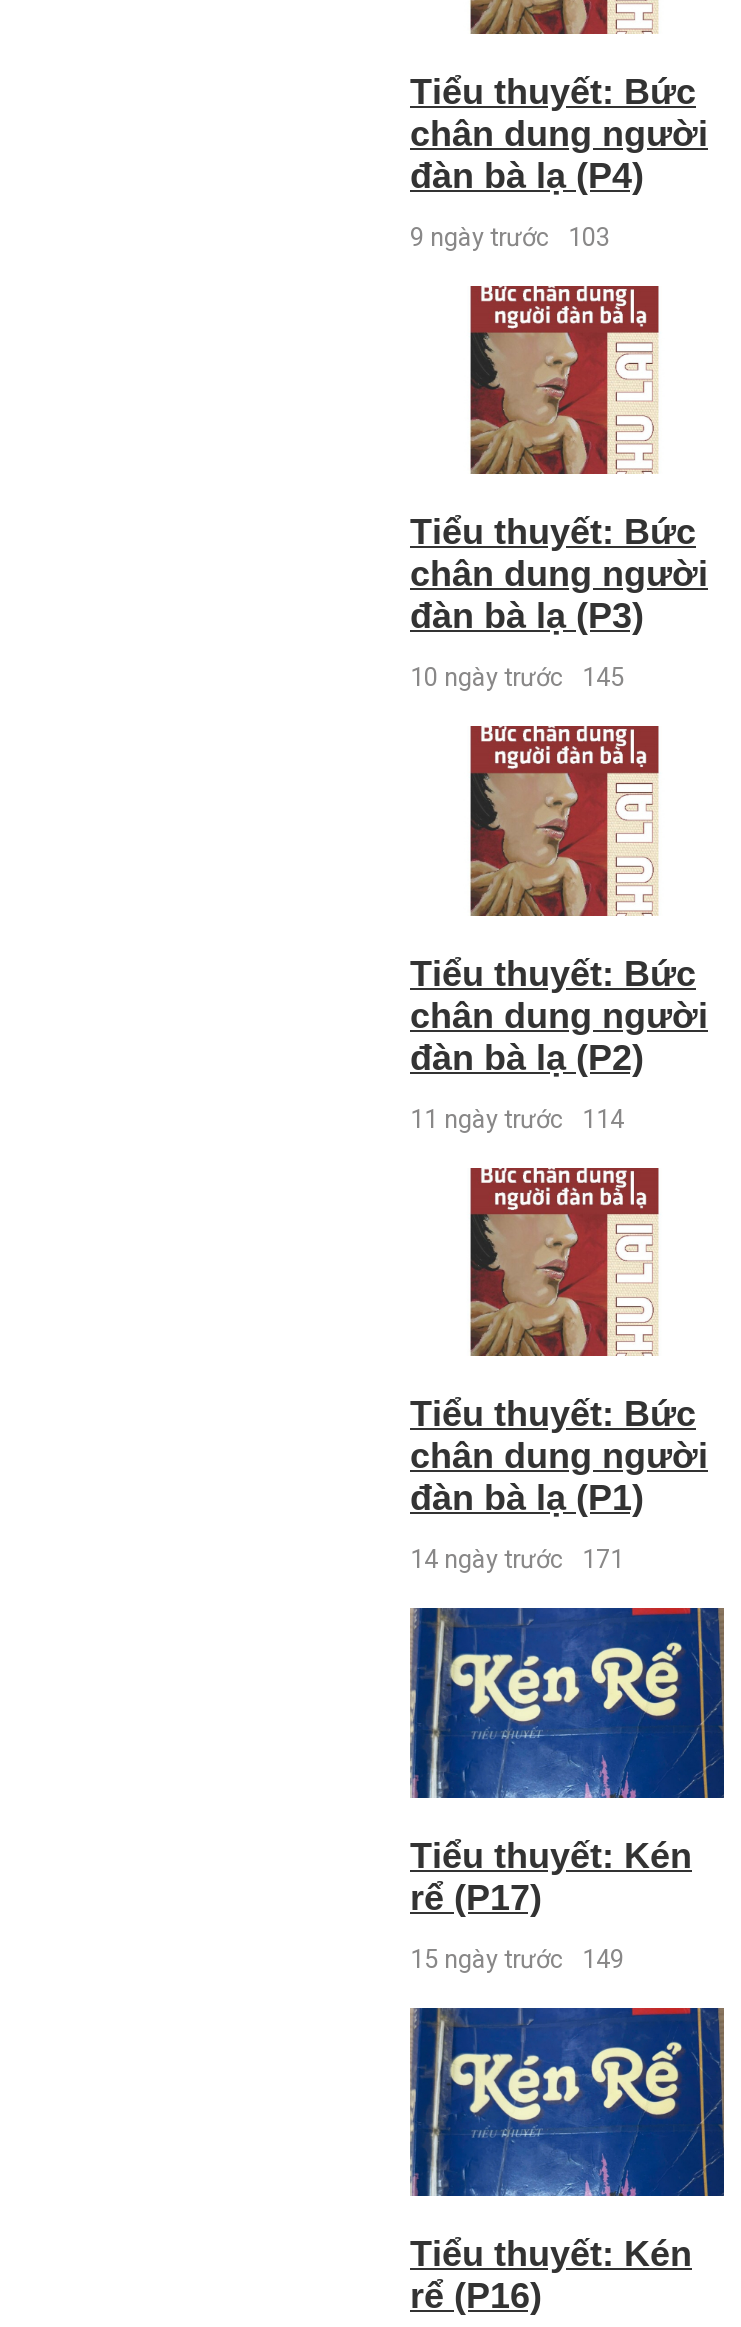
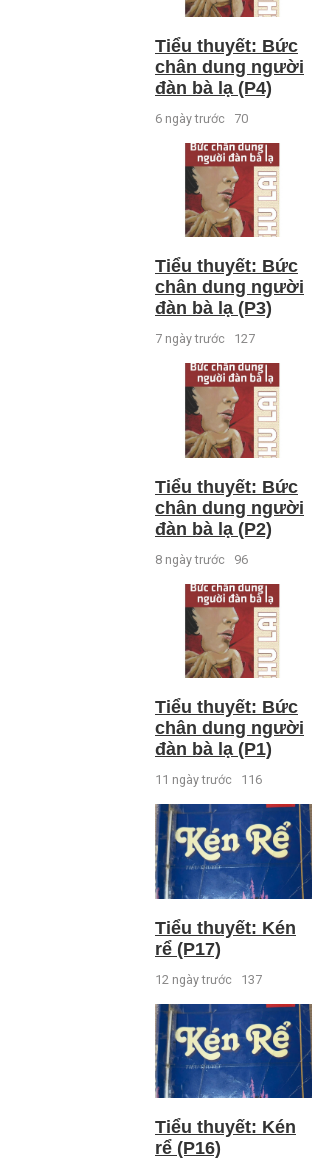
[410,221,610,251] 9 ngày trước 103 -> [155,110,248,125] 6 ngày trước 70
[410,662,624,692] 10 ngày trước 145 -> [155,331,255,346] 7 ngày trước 127
[410,1103,624,1133] 11 ngày trước 114 -> [155,552,248,567] 8 ngày trước 96
[410,1544,624,1574] 14 ngày trước 171 -> [155,772,262,787] 11 ngày trước 116
[410,1944,624,1974] 15 ngày trước 149 -> [155,972,262,987] 12 ngày trước 137

